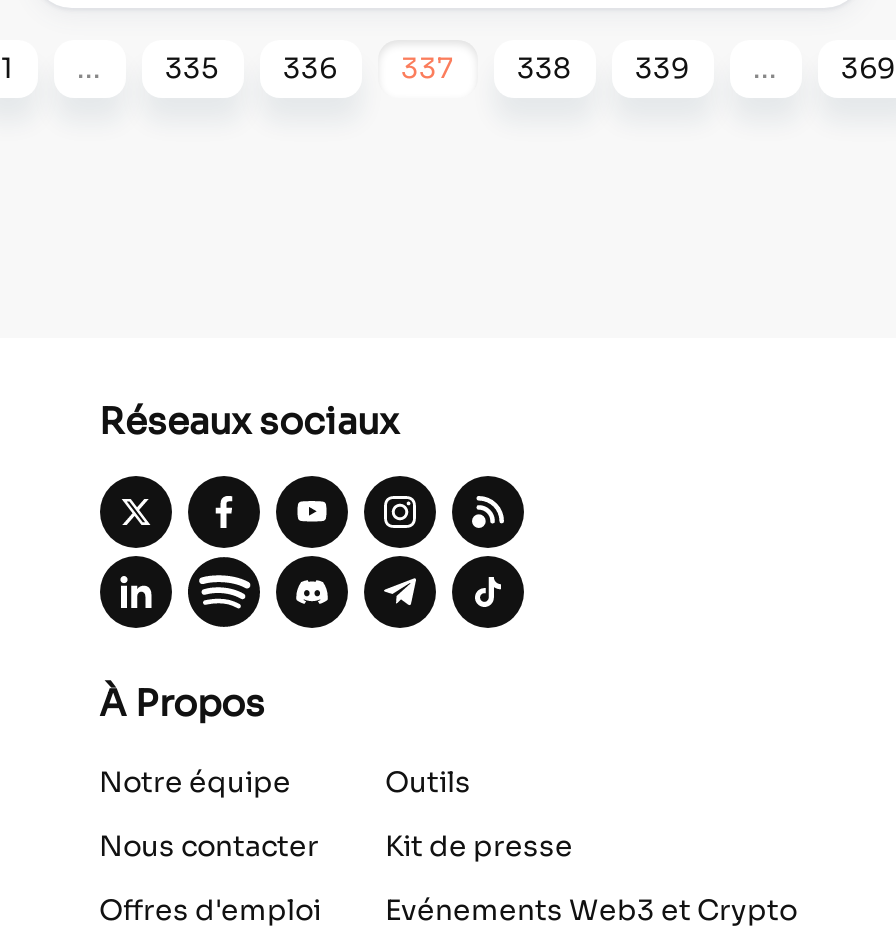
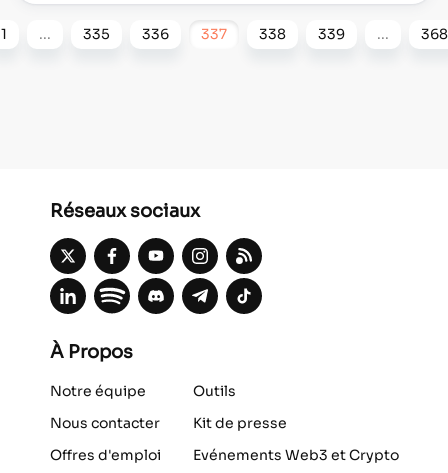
[841,50,895,86] 369 -> [420,25,447,43] 368

